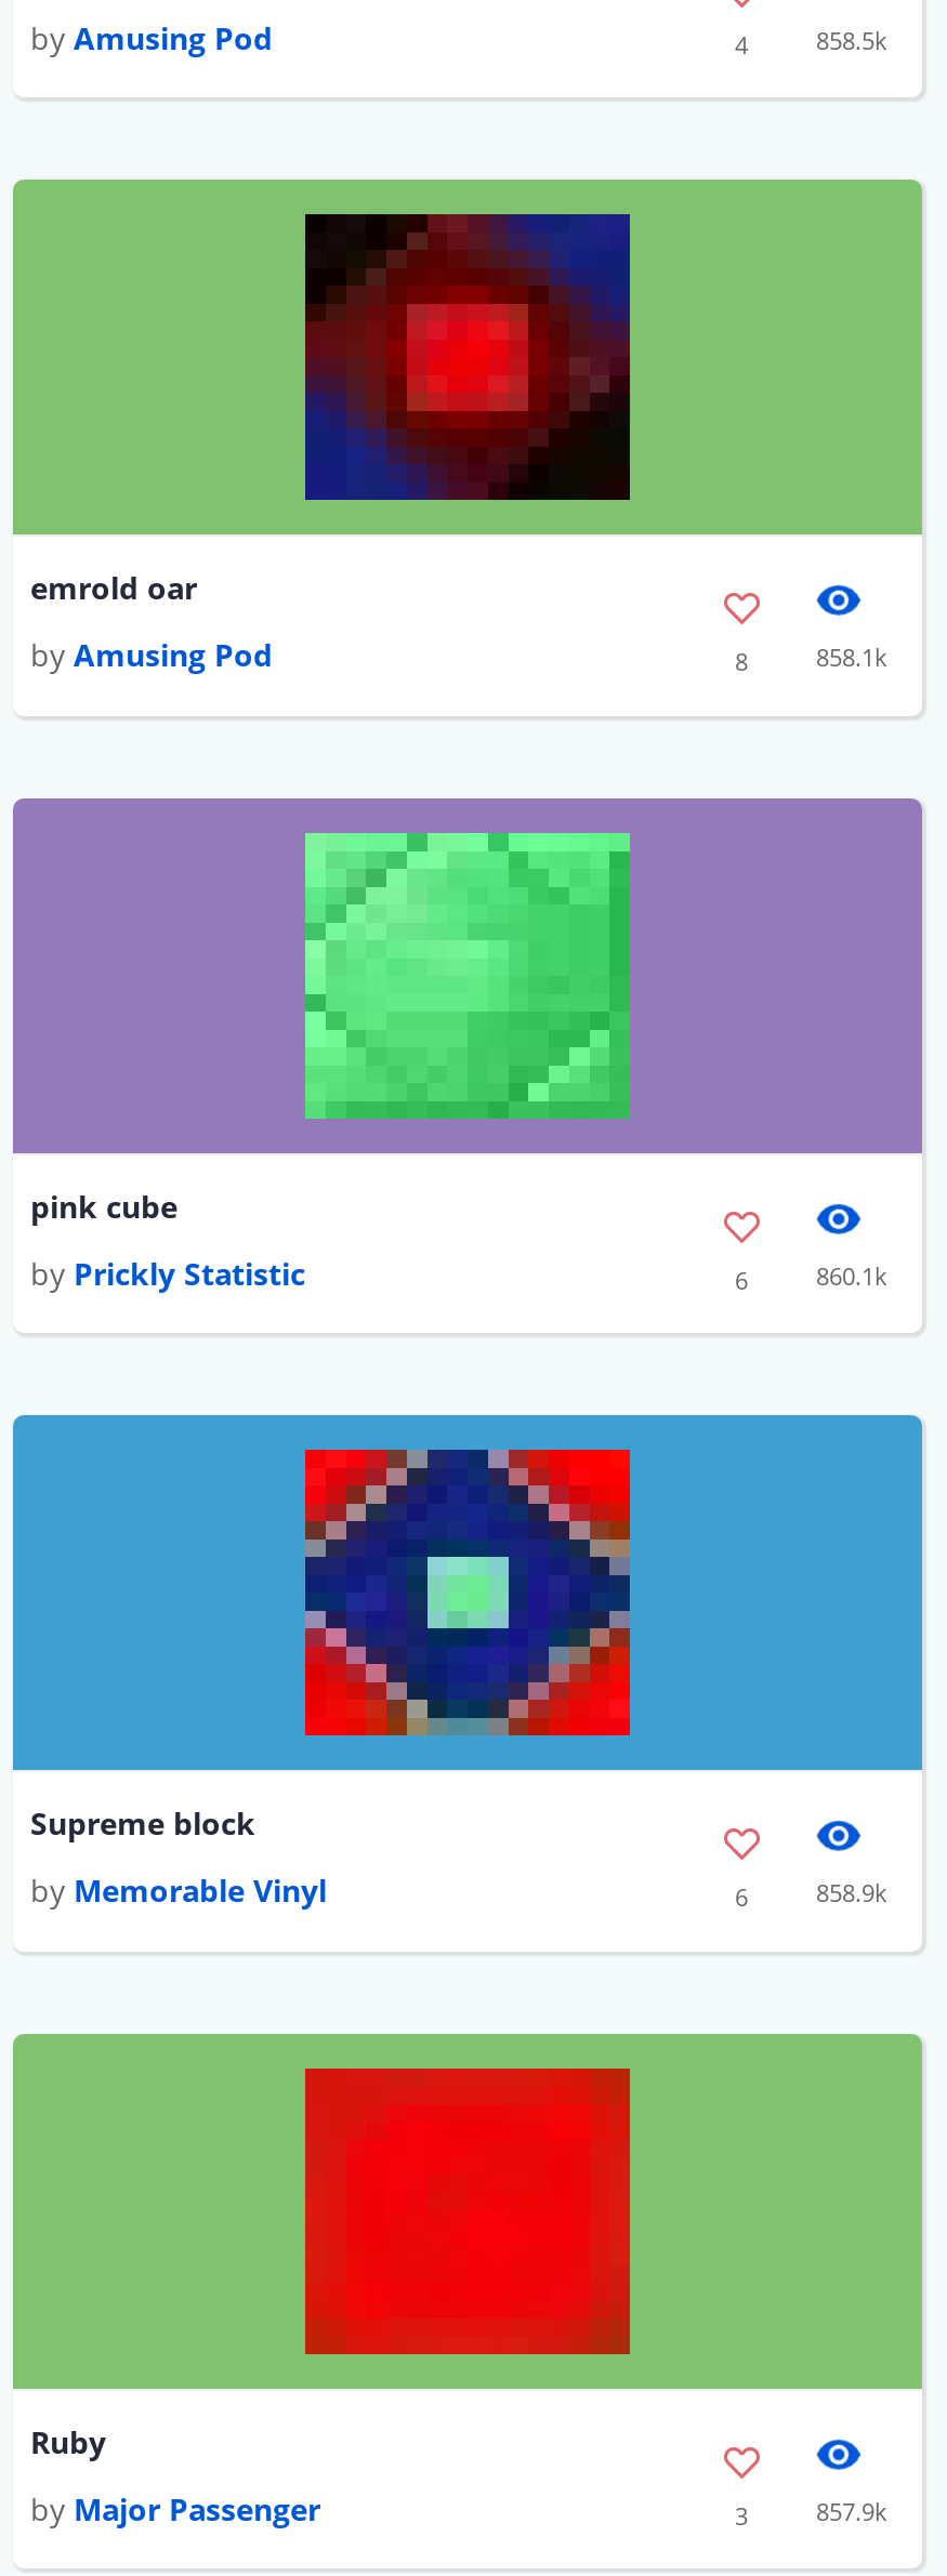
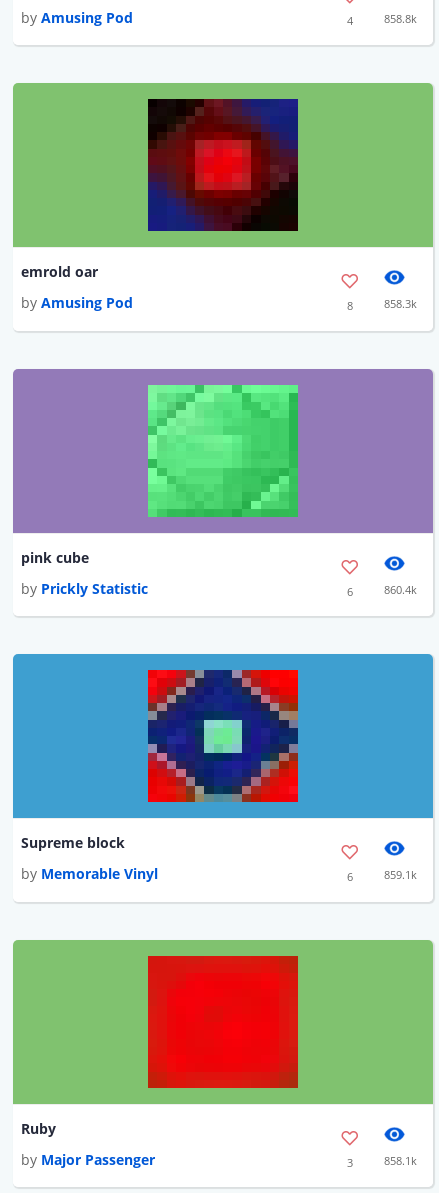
[816,24,887,56] 858.5k -> [384,11,417,26] 858.8k
[816,641,887,674] 858.1k -> [384,296,417,311] 858.3k
[816,1259,887,1292] 860.1k -> [384,582,417,597] 860.4k
[816,1877,887,1909] 858.9k -> [384,867,417,882] 859.1k
[816,2494,887,2527] 857.9k -> [384,1153,417,1168] 858.1k

